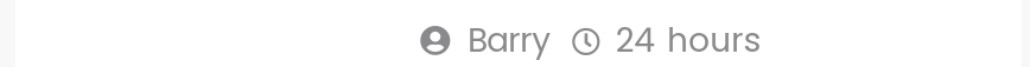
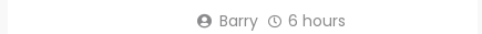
[468,16,760,63] Barry 24 hours -> [219,10,345,32] Barry 6 hours

